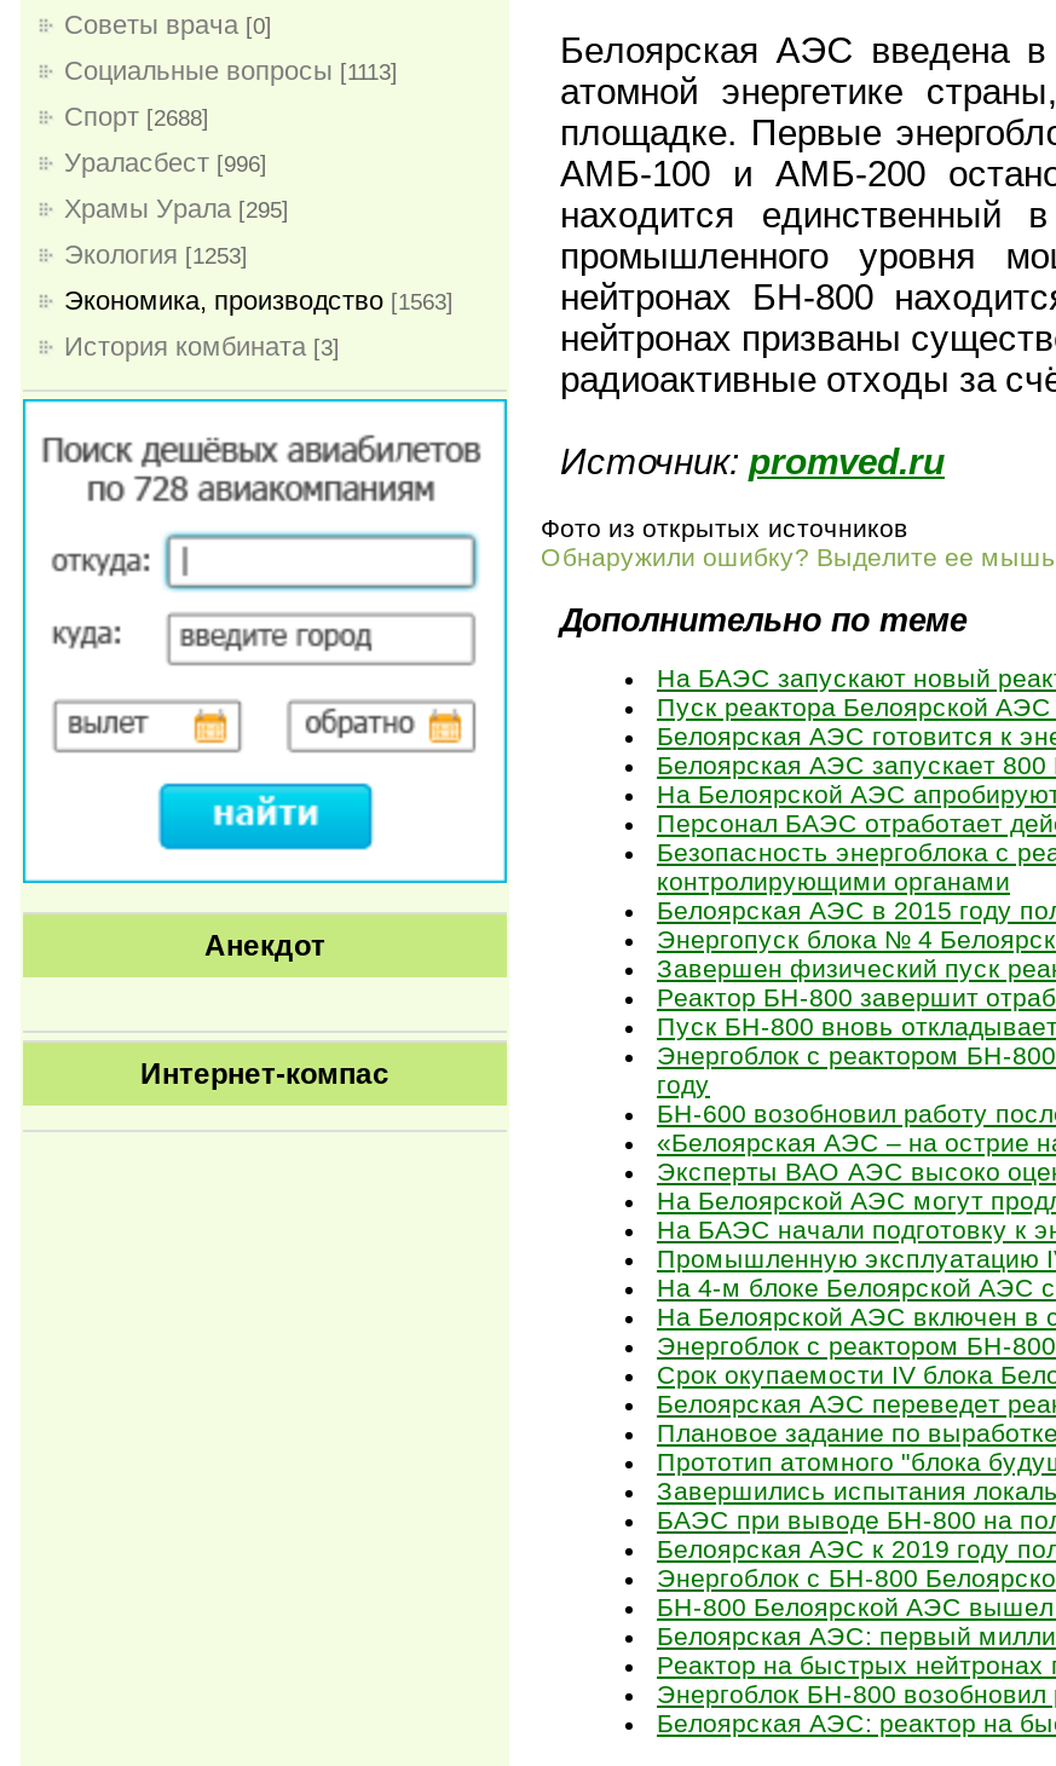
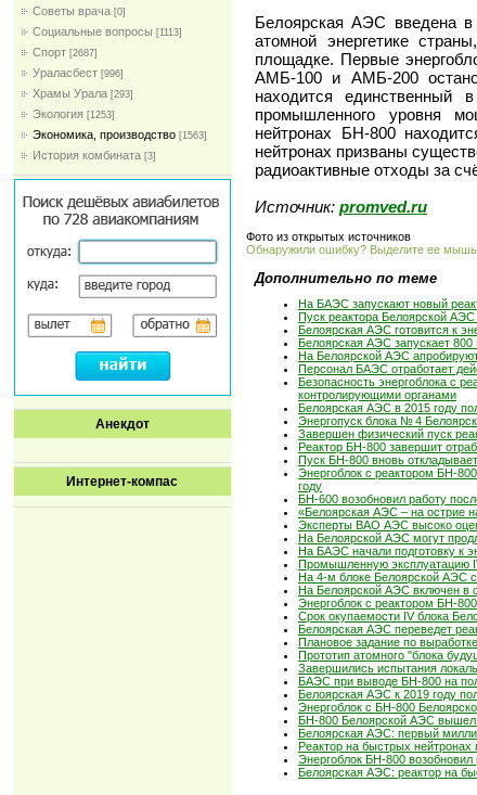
[64,102,209,131] Спорт [2688] -> [33,46,98,59] Спорт [2687]
[64,194,289,223] Храмы Урала [295] -> [33,87,133,100] Храмы Урала [293]

